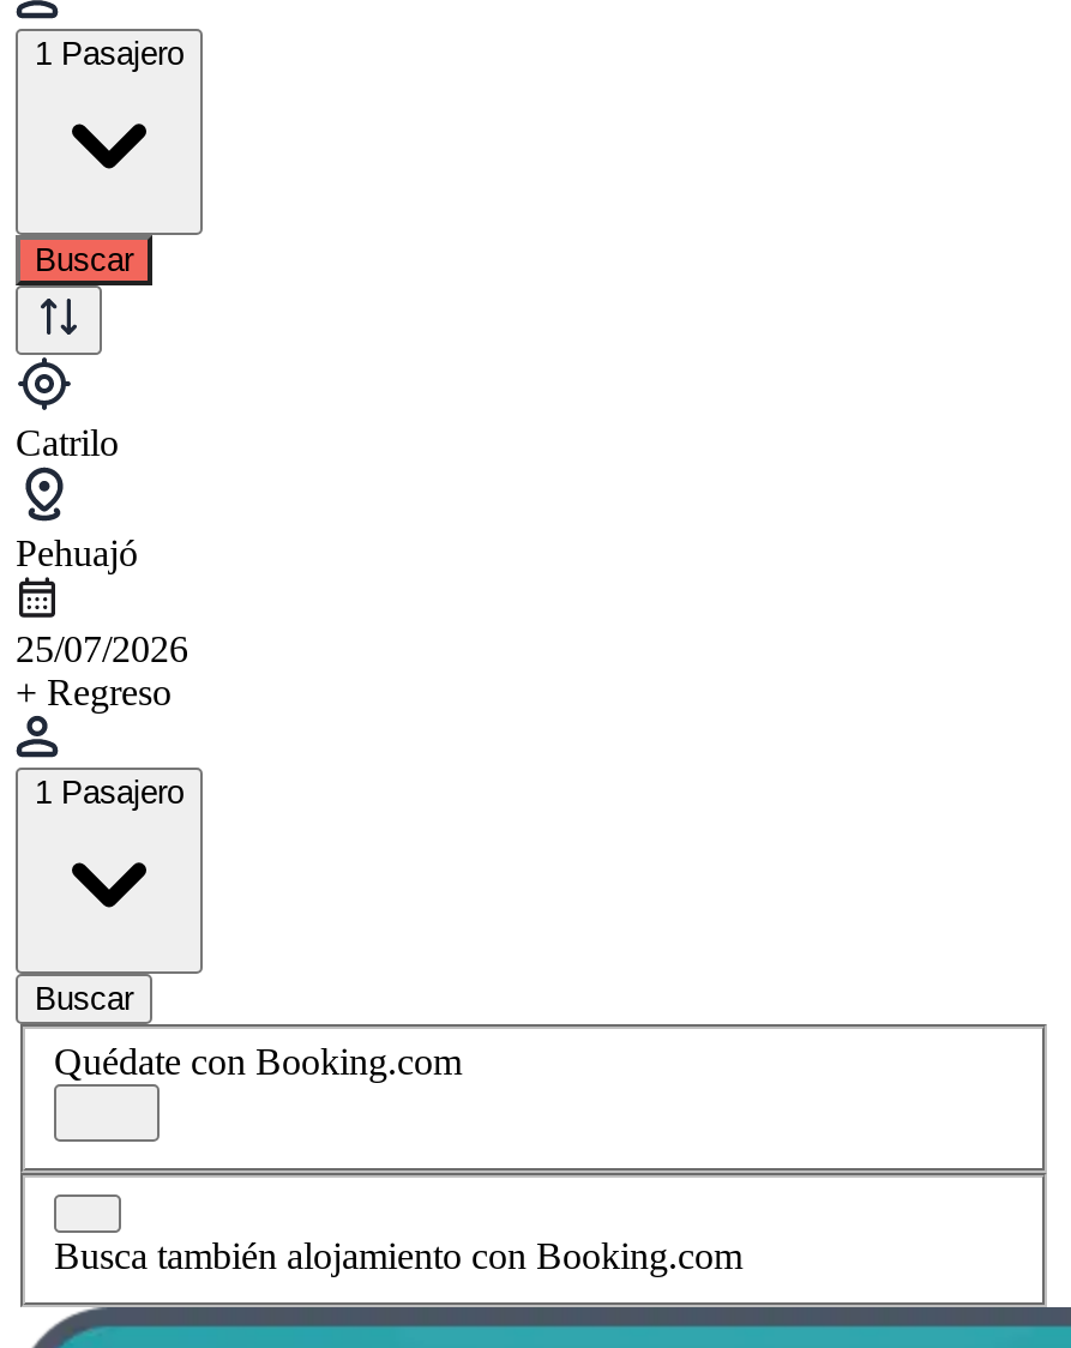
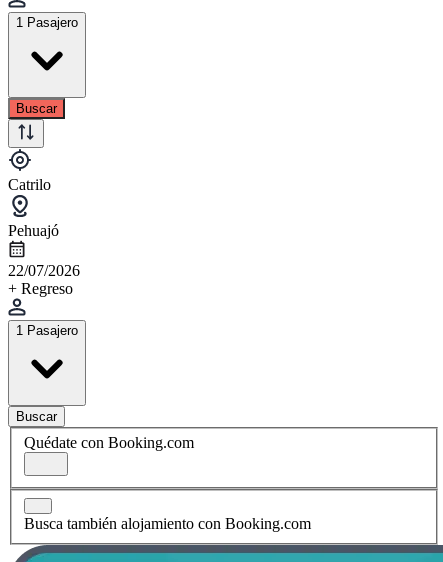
[16,628,188,669] 25/07/2026 -> [8,262,80,279] 22/07/2026

